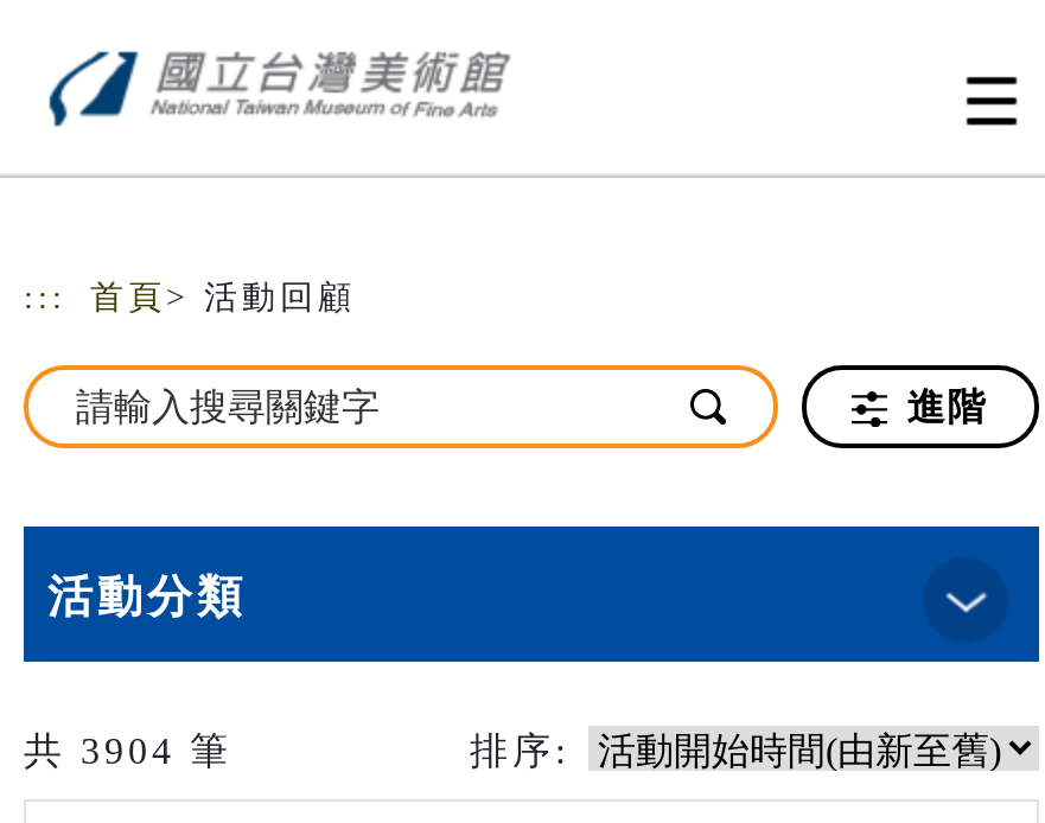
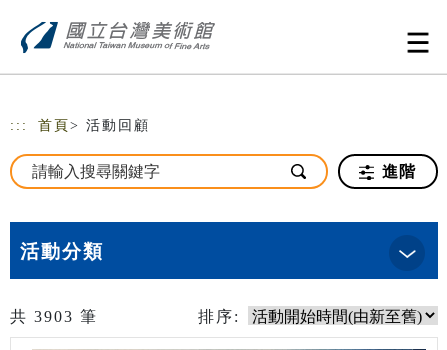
[24,731,232,771] 共3904筆 -> [10,308,98,325] 共3903筆

